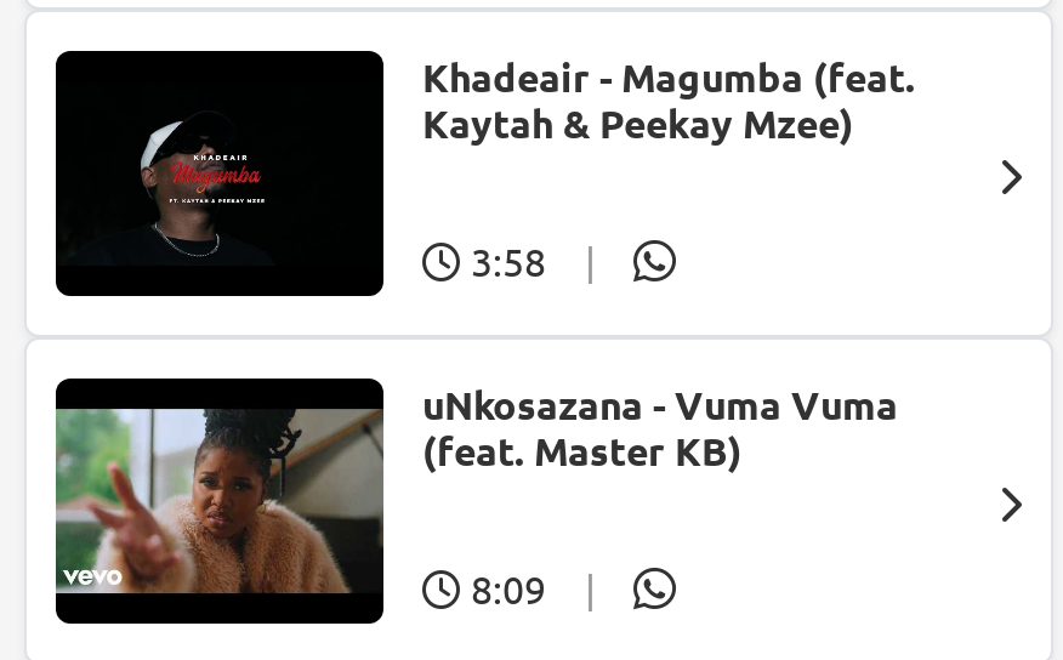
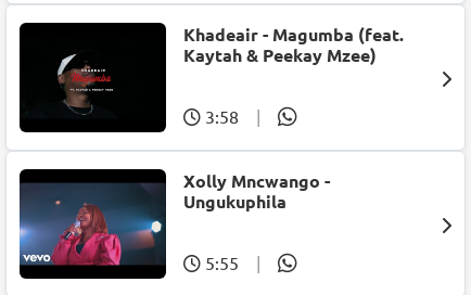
[53,378,898,594] [image] | uNkosazana - Vuma Vuma | (feat. Master KB) -> [18,169,330,266] [image] | Xolly Mncwango - | Ungukuphila
[471,562,546,611] 8:09 -> [205,251,239,273] 5:55

